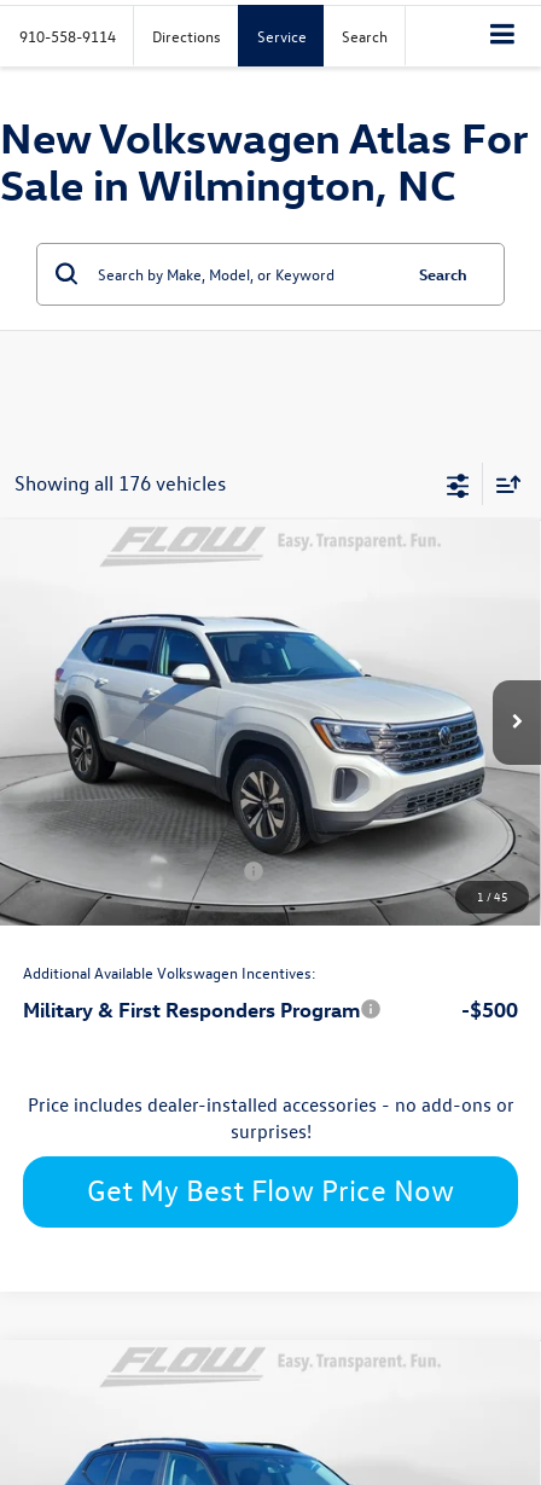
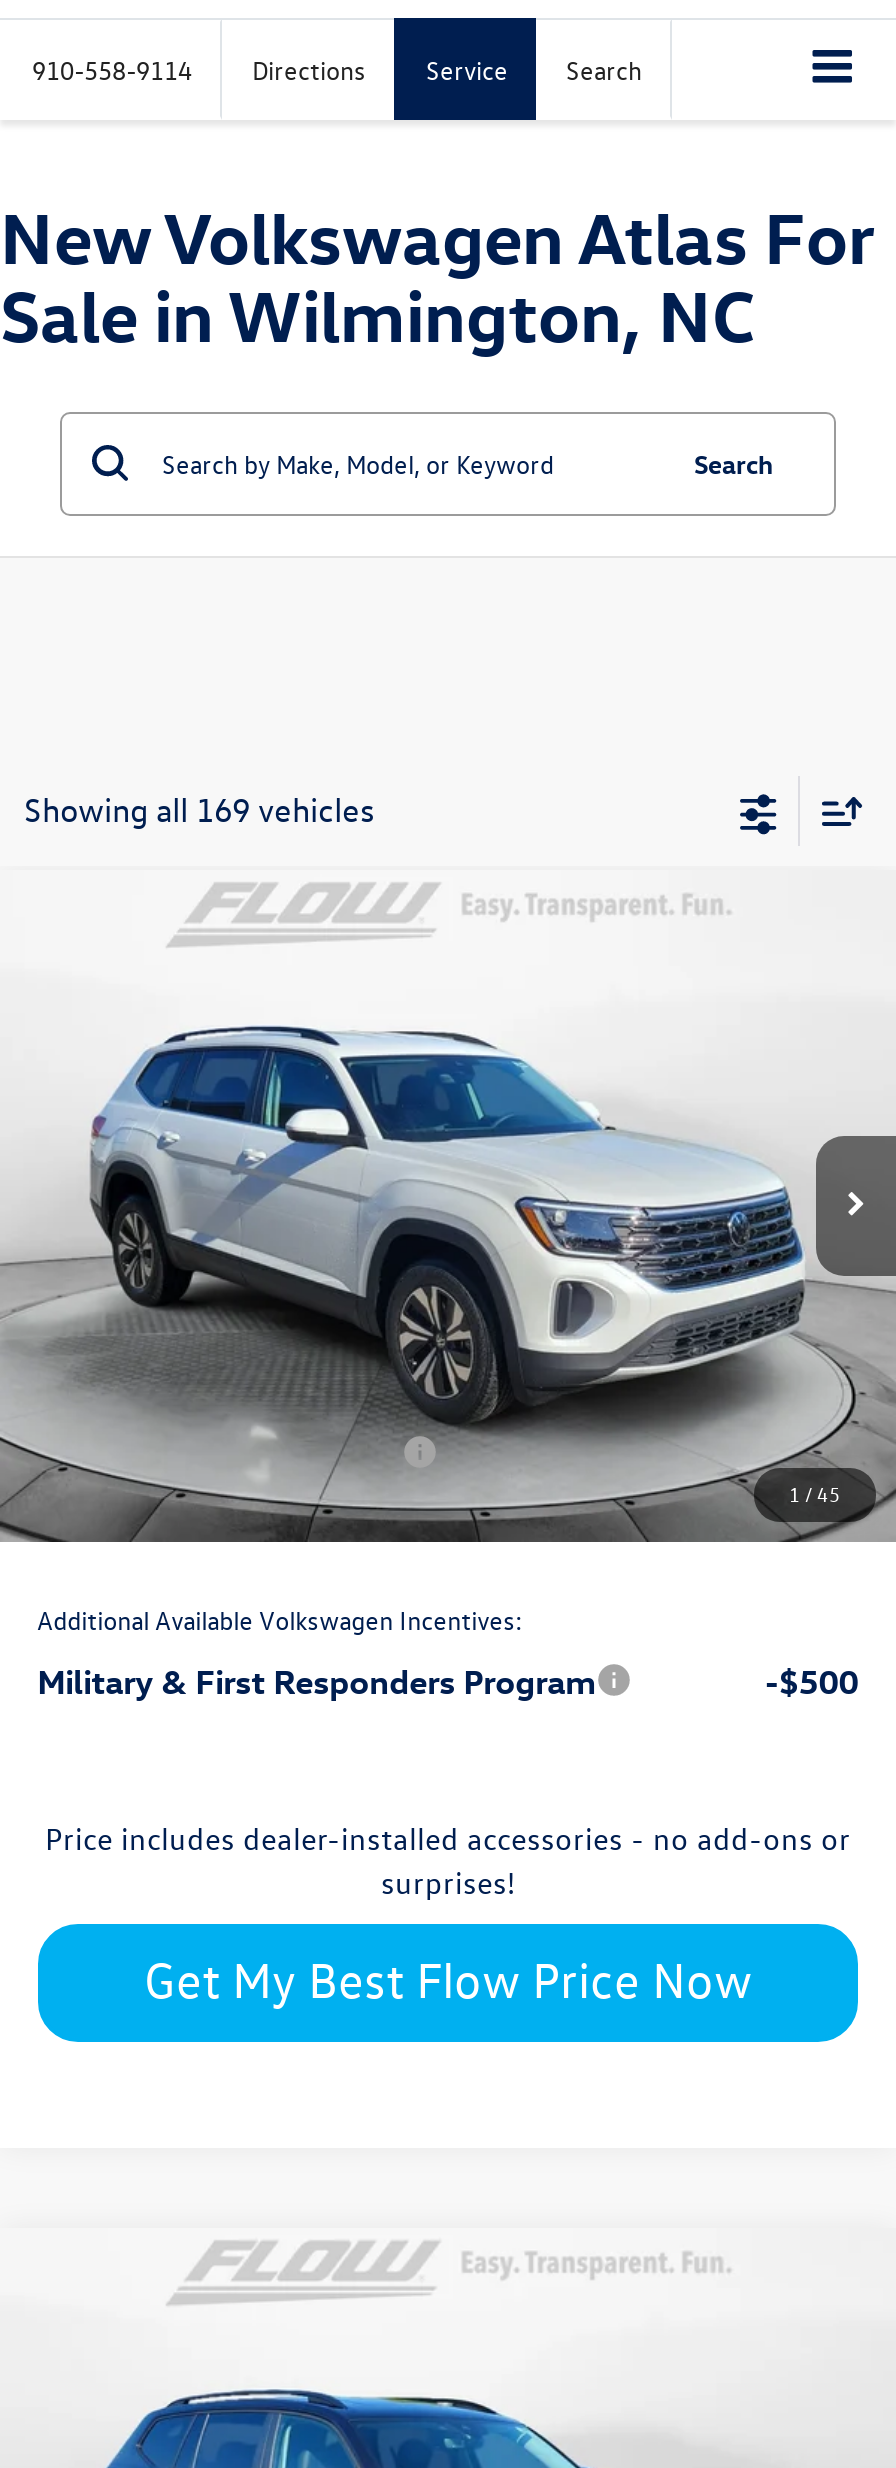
[14,469,226,495] Showing all 176 vehicles -> [24,787,374,829] Showing all 169 vehicles

